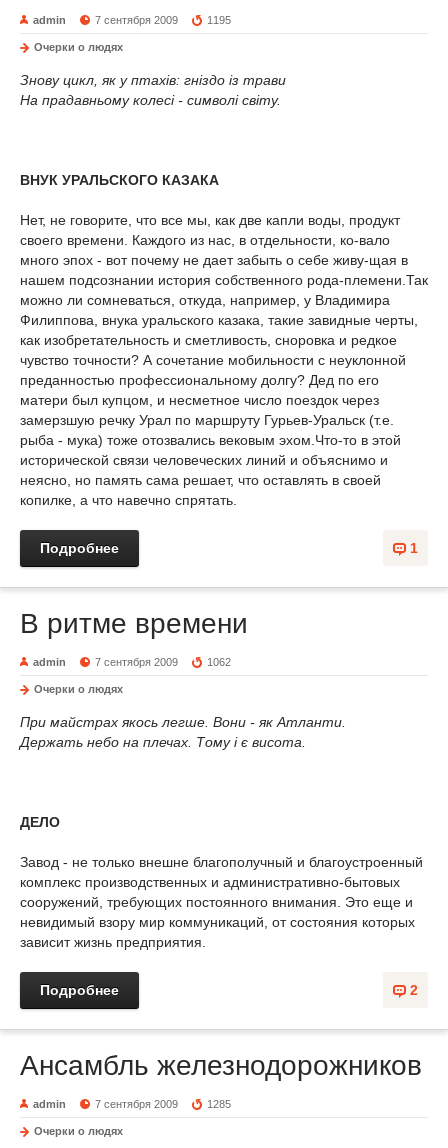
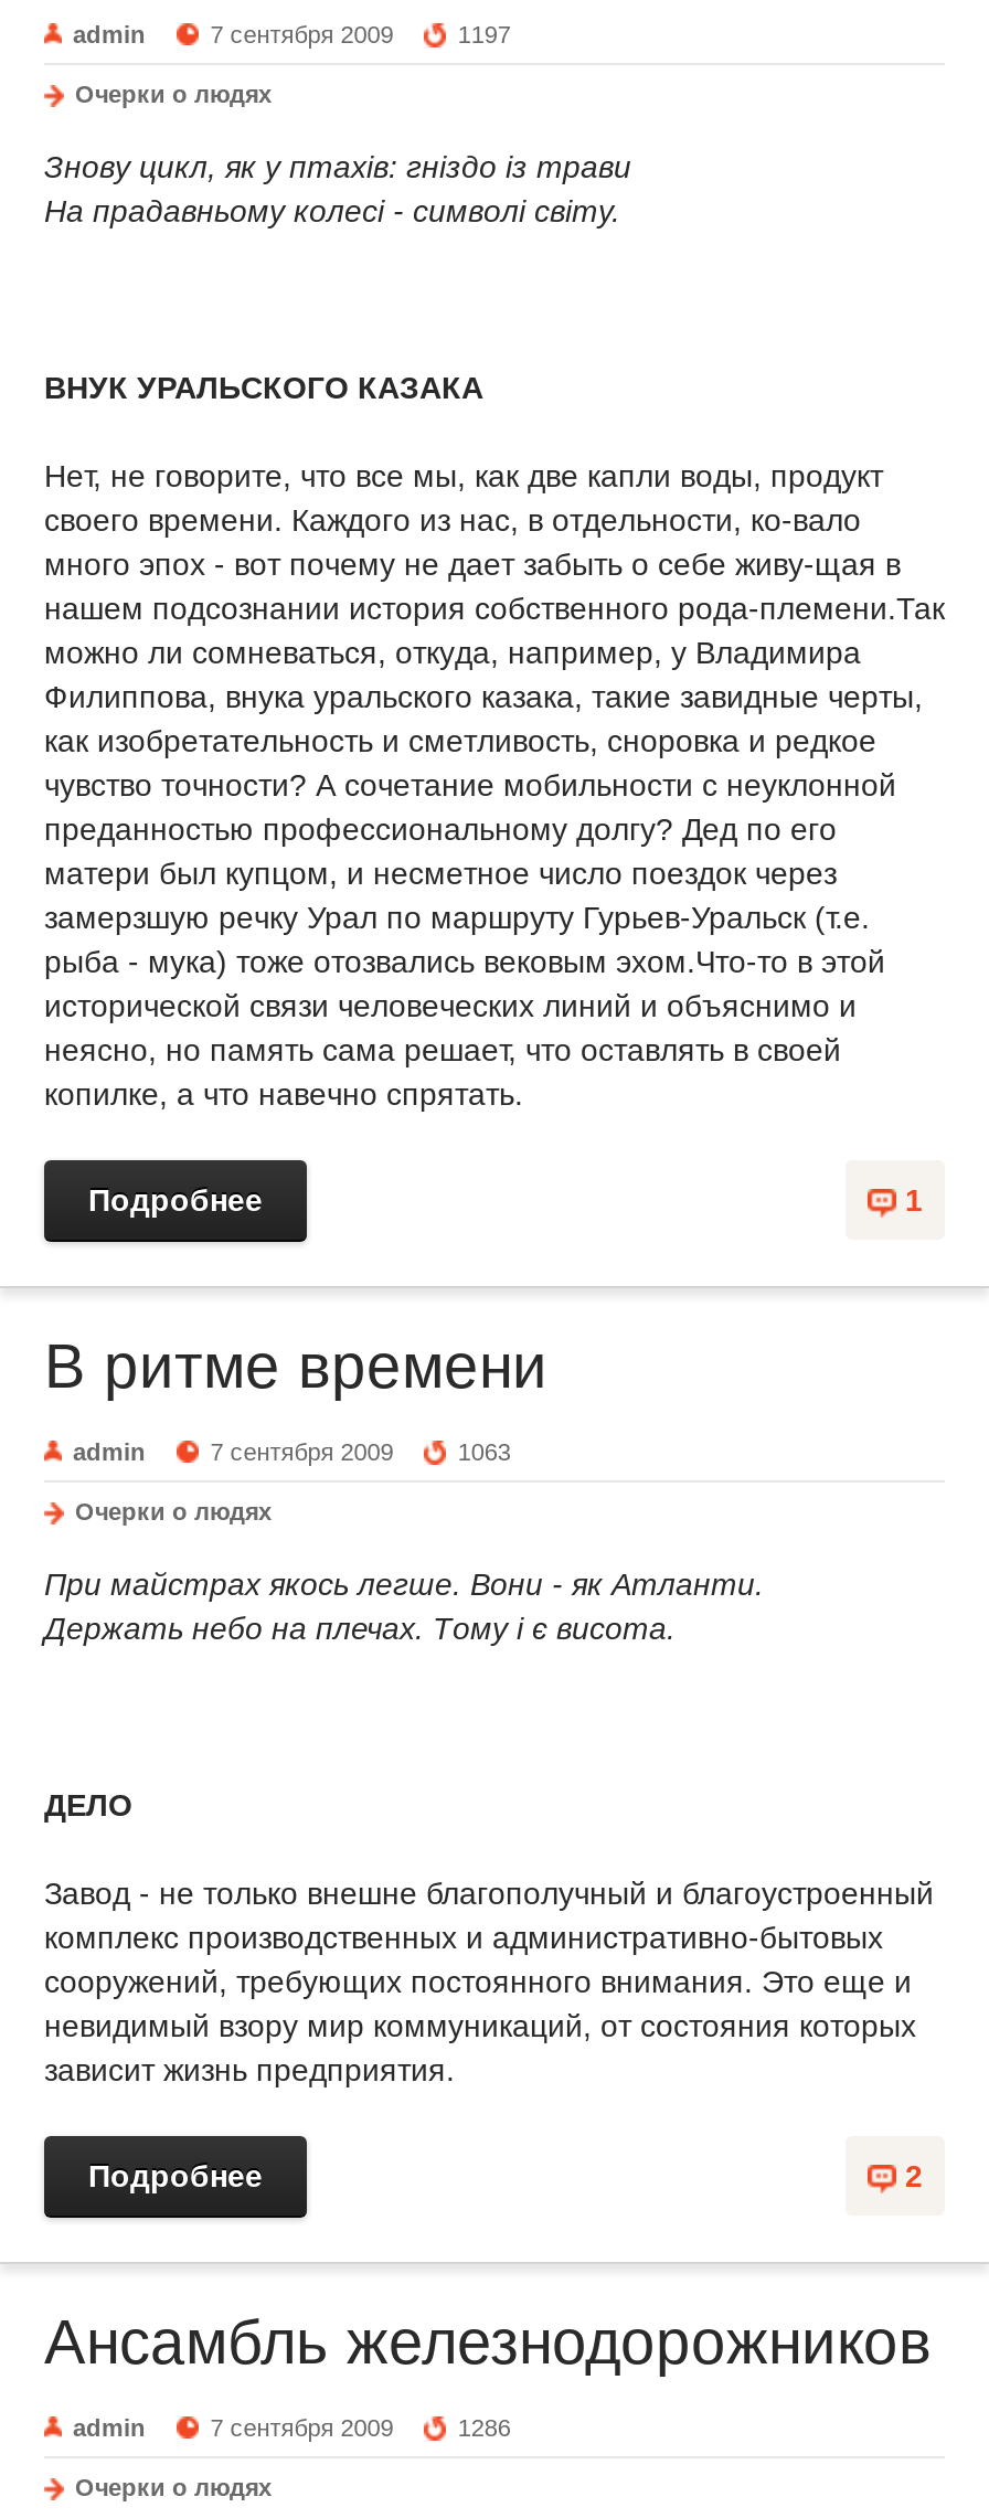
[207,14,231,26] 1195 -> [458,21,511,47] 1197
[207,656,231,668] 1062 -> [458,1438,511,1465] 1063
[207,1098,231,1110] 1285 -> [458,2414,511,2441] 1286

